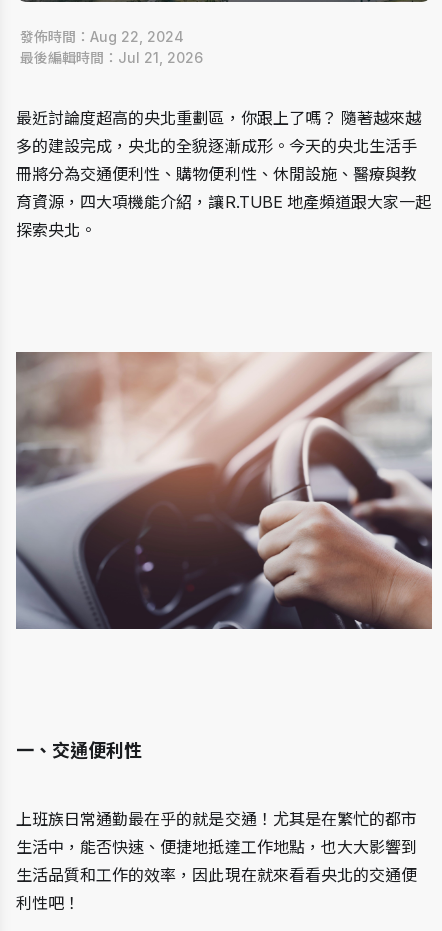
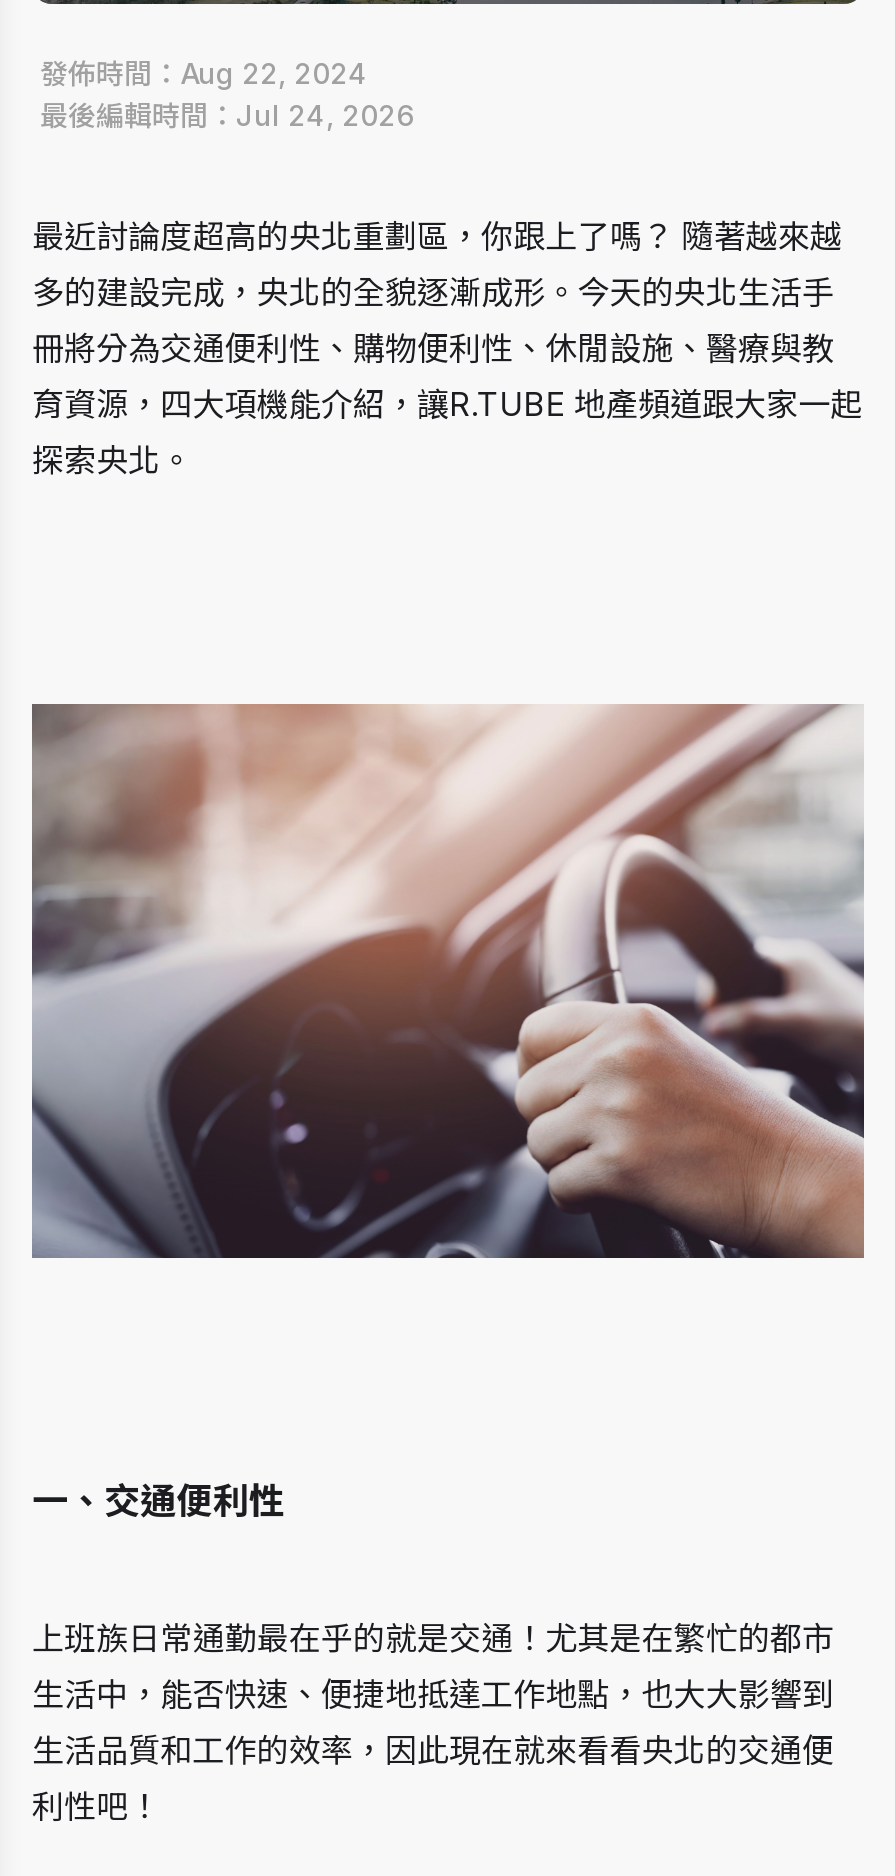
[20,49,203,66] 最後編輯時間：Jul 21, 2026 -> [40,98,414,132] 最後編輯時間：Jul 24, 2026

